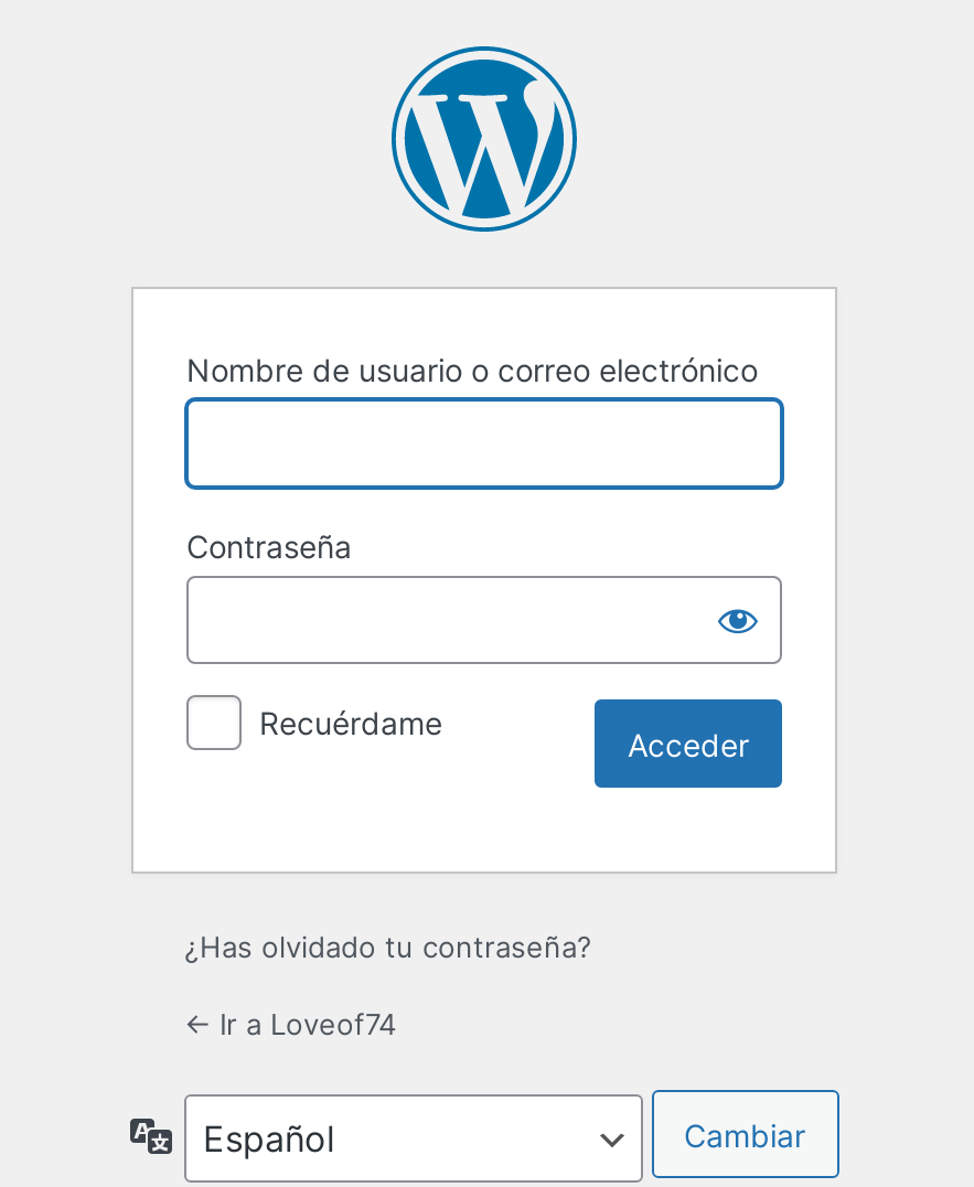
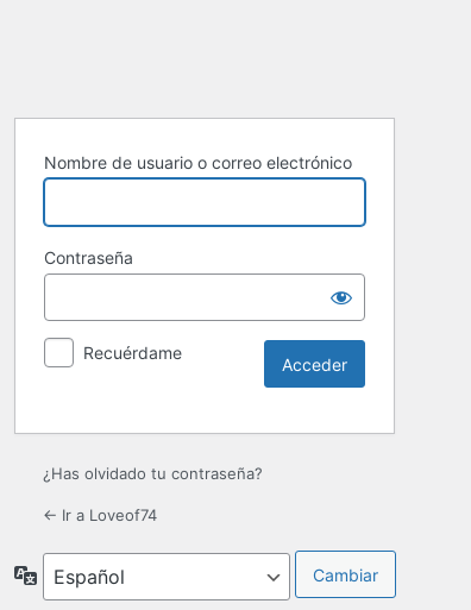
[389,44,579,234] [image] -> none

